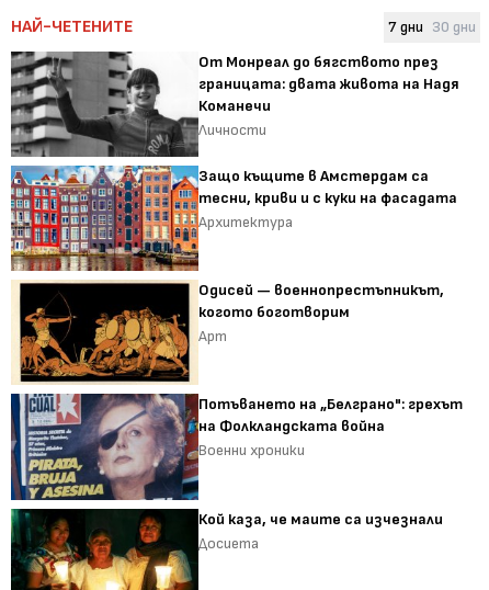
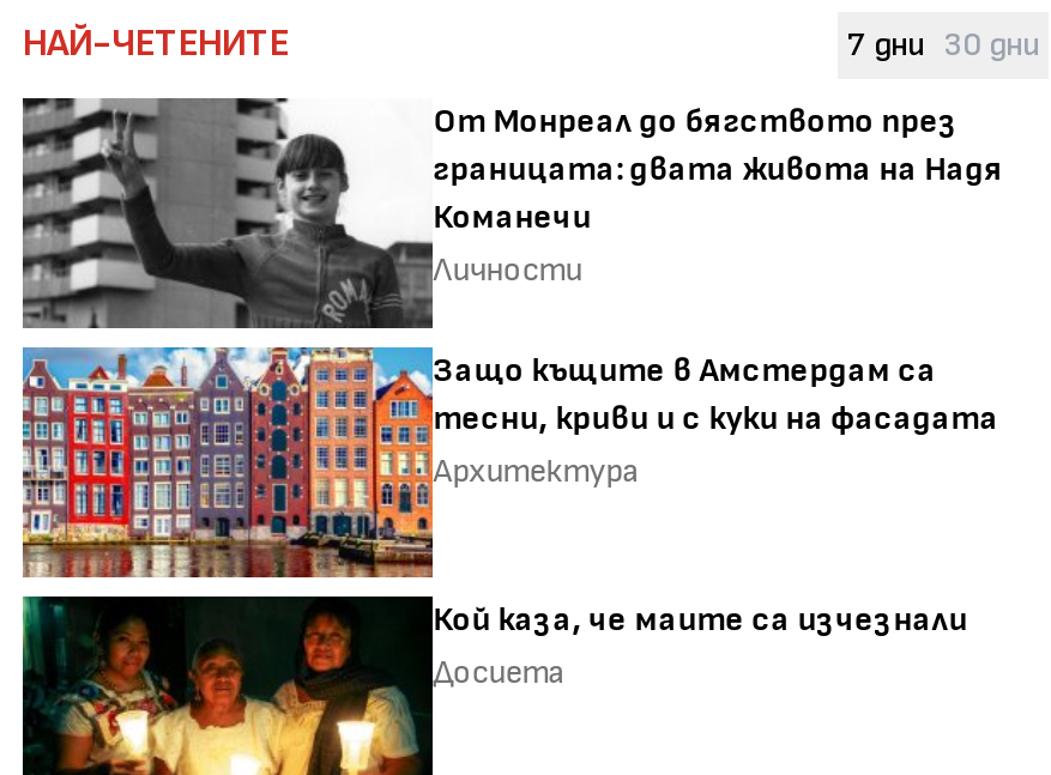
[11,280,444,385] [image] | Одисей — военнопрестъпникът, | когото боготворим | Арт -> none
[10,393,463,501] [image] | Потъването на „Белграно": грехът | на Фолкландската война | Военни хроники -> none

